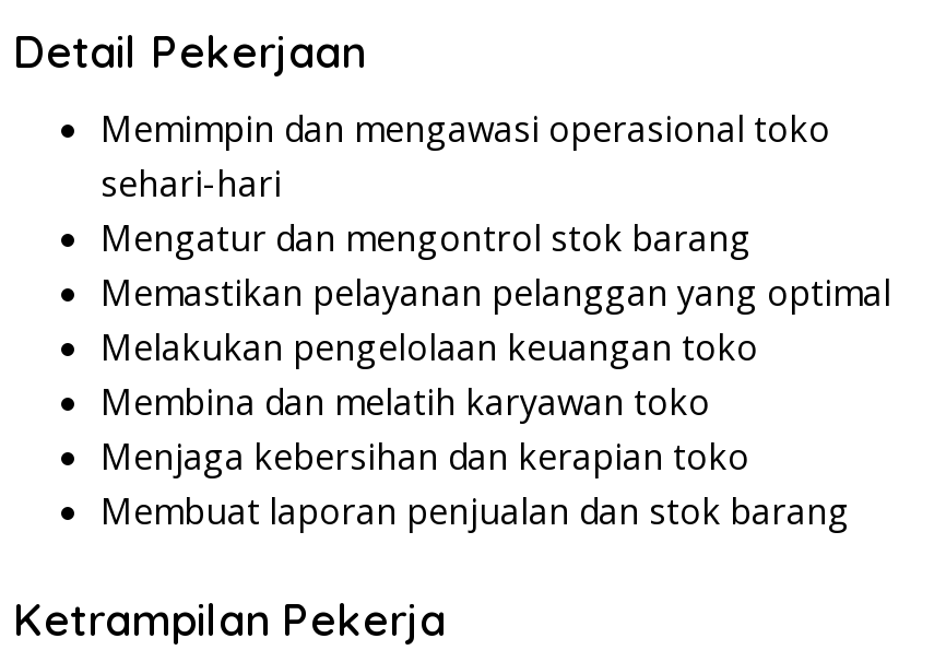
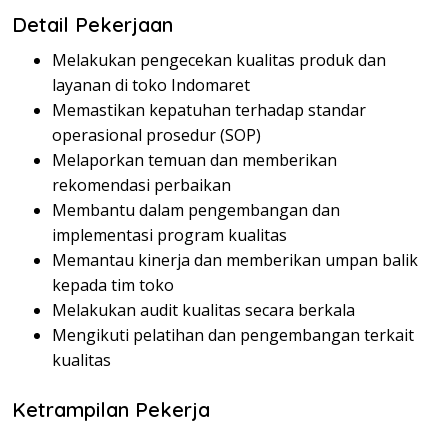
[100,106,891,536] Memimpin dan mengawasi operasional toko | sehari-hari | Mengatur dan mengontrol stok barang | Memastikan pelayanan pelanggan yang optimal | Melakukan pengelolaan keuangan toko | Membina dan melatih karyawan toko | Menjaga kebersihan dan kerapian toko | Membuat laporan penjualan dan stok barang -> [52,49,418,371] Melakukan pengecekan kualitas produk dan | layanan di toko Indomaret | Memastikan kepatuhan terhadap standar | operasional prosedur (SOP) | Melaporkan temuan dan memberikan | rekomendasi perbaikan | Membantu dalam pengembangan dan | implementasi program kualitas | Memantau kinerja dan memberikan umpan balik | kepada tim toko | Melakukan audit kualitas secara berkala | Mengikuti pelatihan dan pengembangan terkait | kualitas

